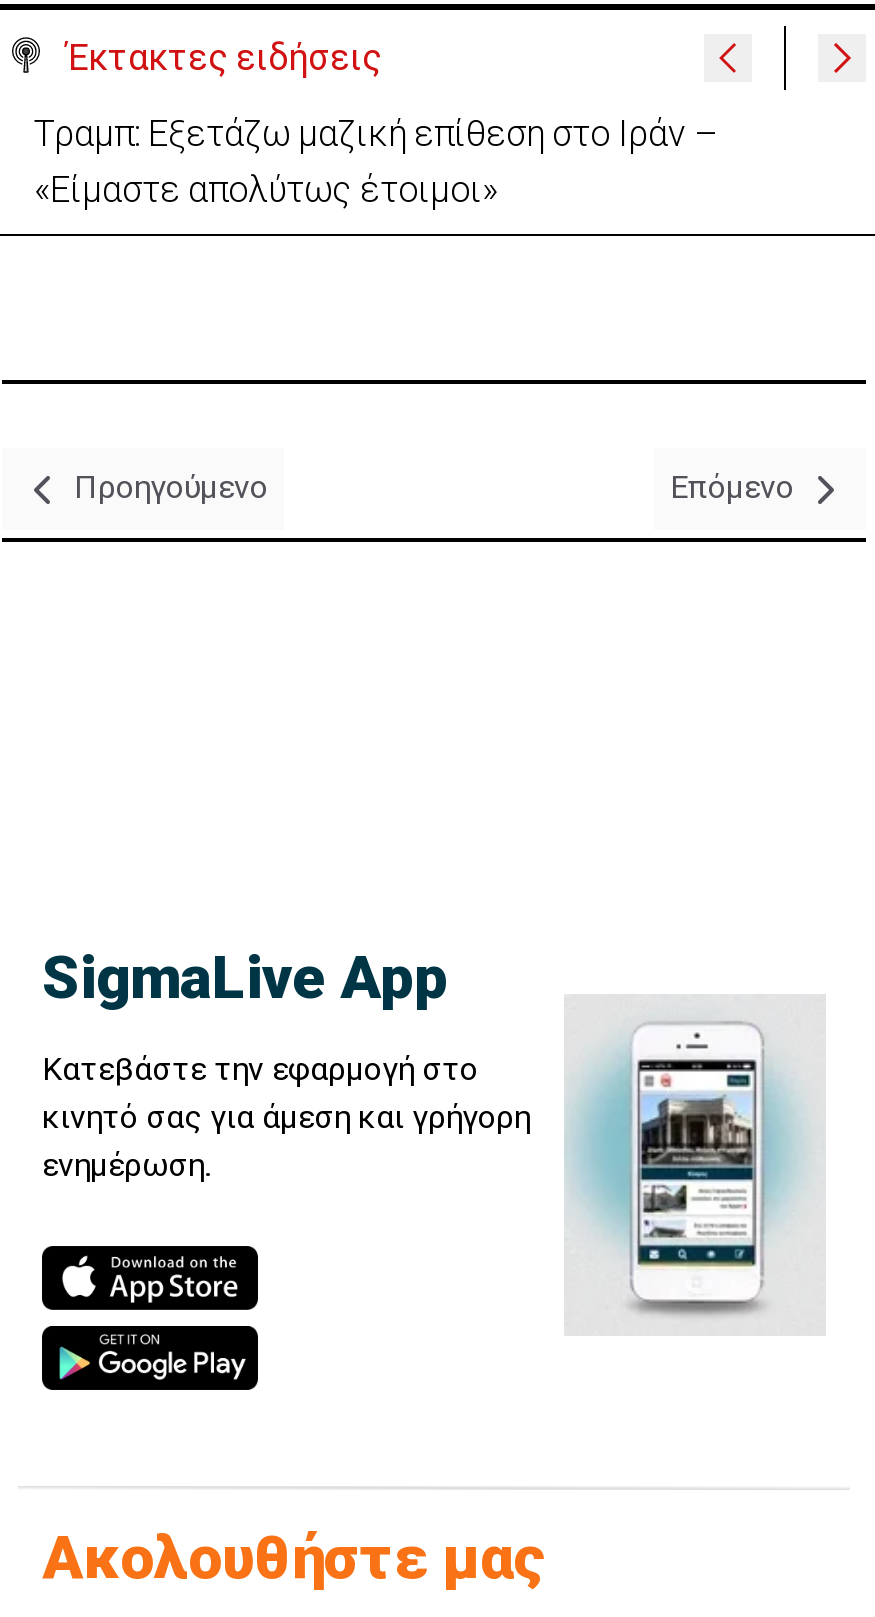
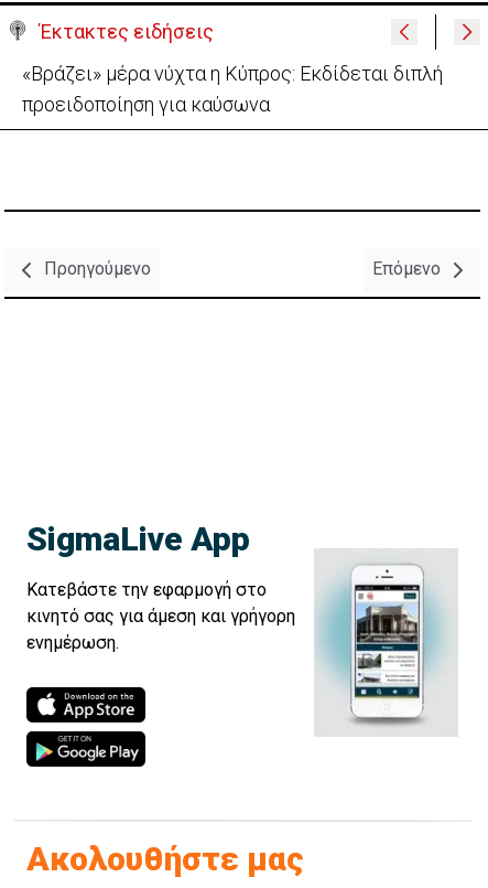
[34,112,718,210] Τραμπ: Εξετάζω μαζική επίθεση στο Ιράν – | «Είμαστε απολύτως έτοιμοι» -> [22,62,443,116] «Βράζει» μέρα νύχτα η Κύπρος: Εκδίδεται διπλή | προειδοποίηση για καύσωνα

